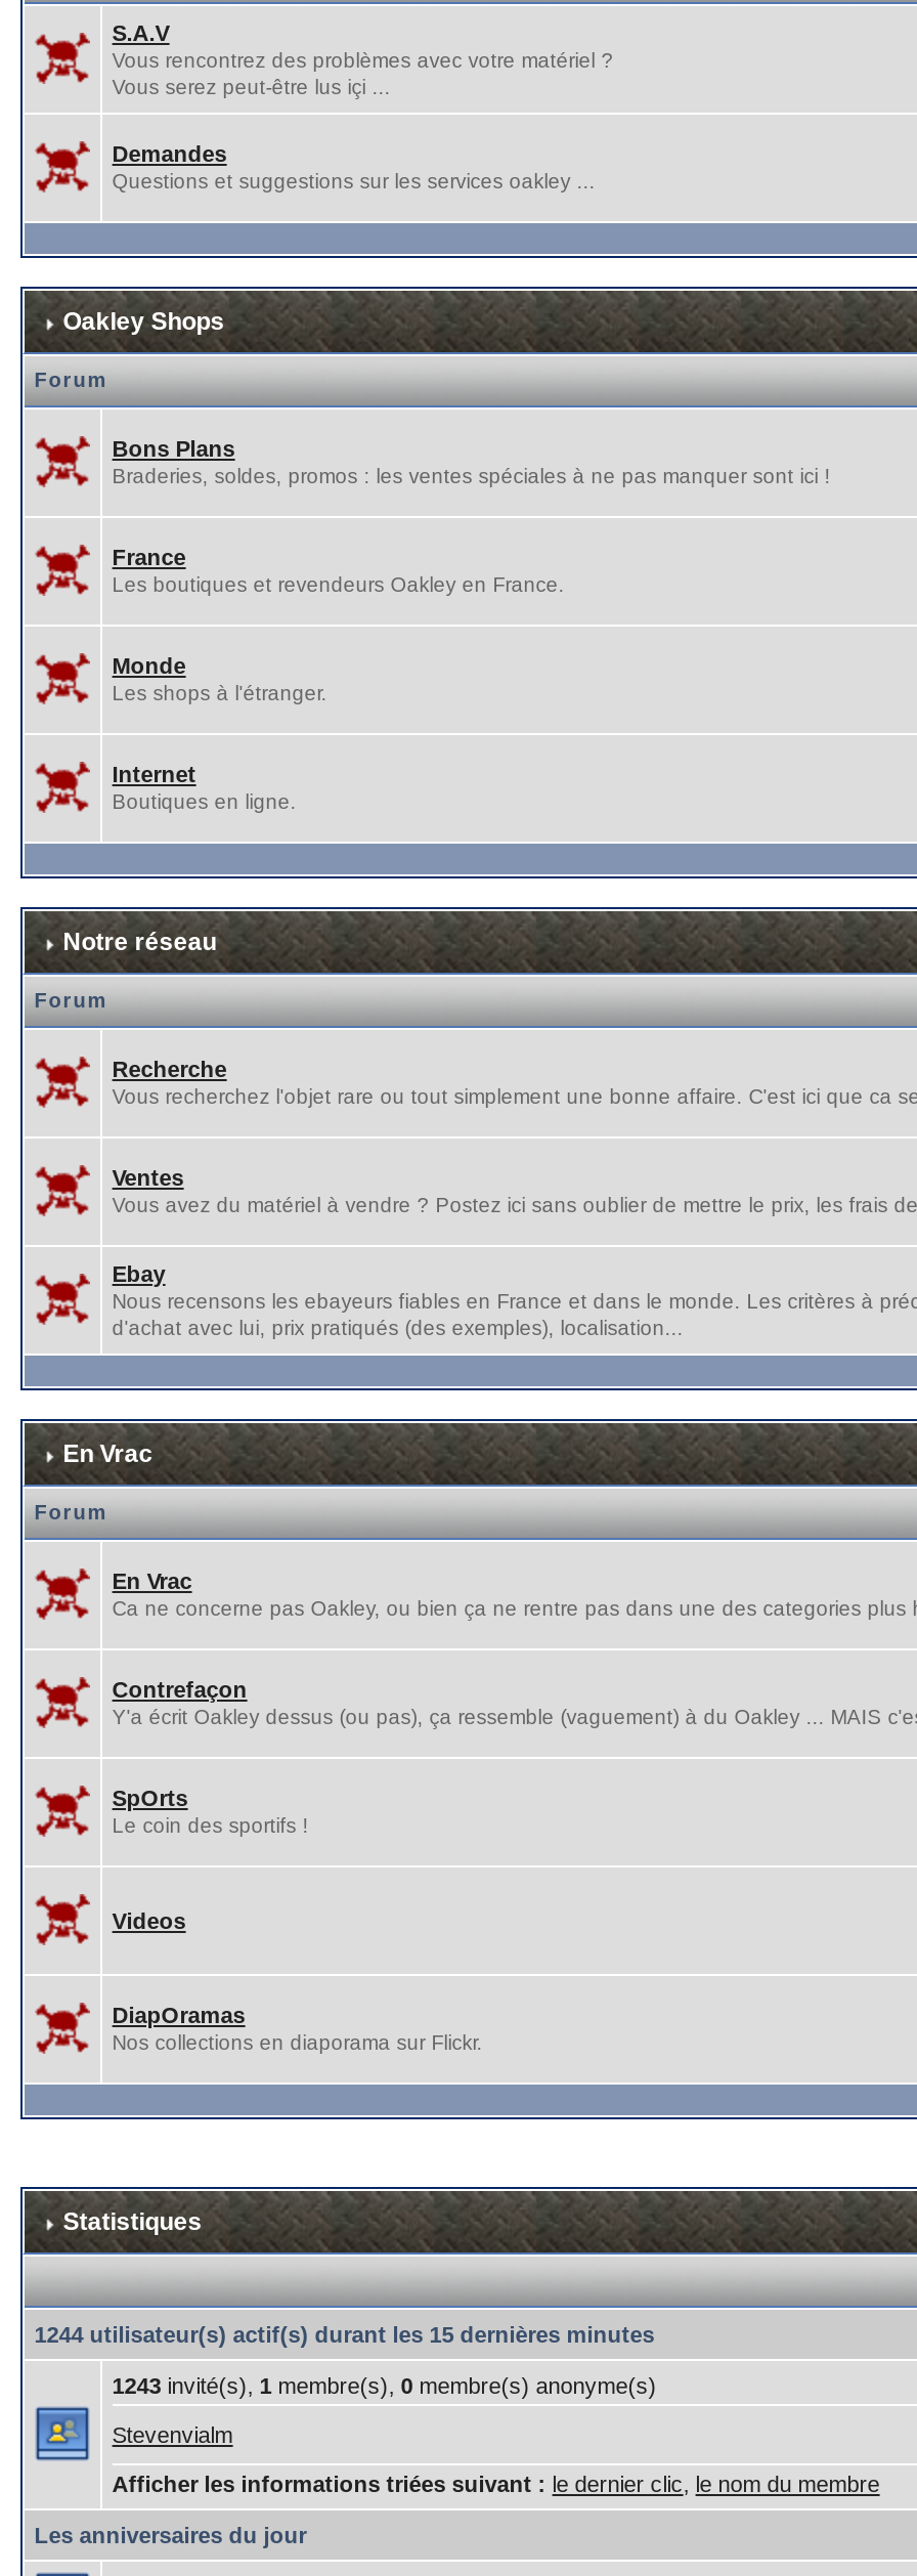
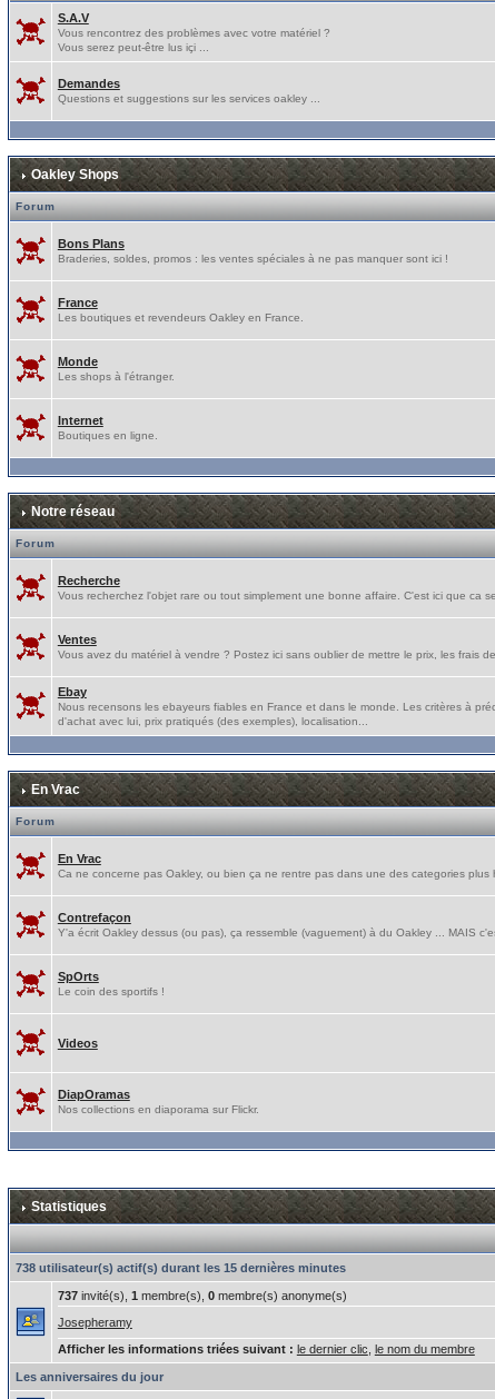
[34,2322,655,2347] 1244 utilisateur(s) actif(s) durant les 15 dernières minutes -> [15,1261,346,1274] 738 utilisateur(s) actif(s) durant les 15 dernières minutes
[112,2373,657,2398] 1243 invité(s), 1 membre(s), 0 membre(s) anonyme(s) -> [58,1289,347,1302] 737 invité(s), 1 membre(s), 0 membre(s) anonyme(s)
[112,2422,233,2447] Stevenvialm -> [58,1316,132,1329] Josepheramy

